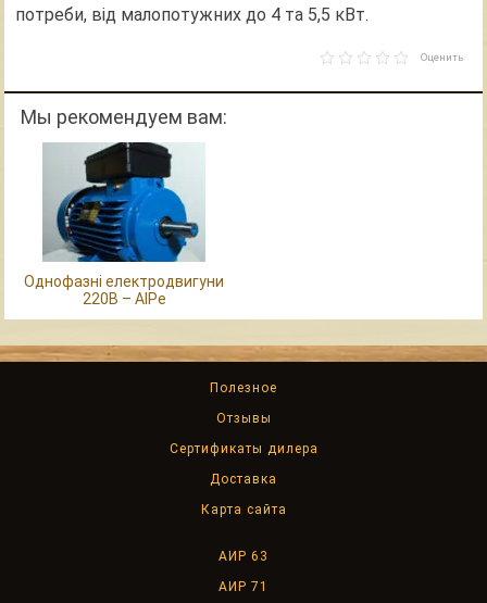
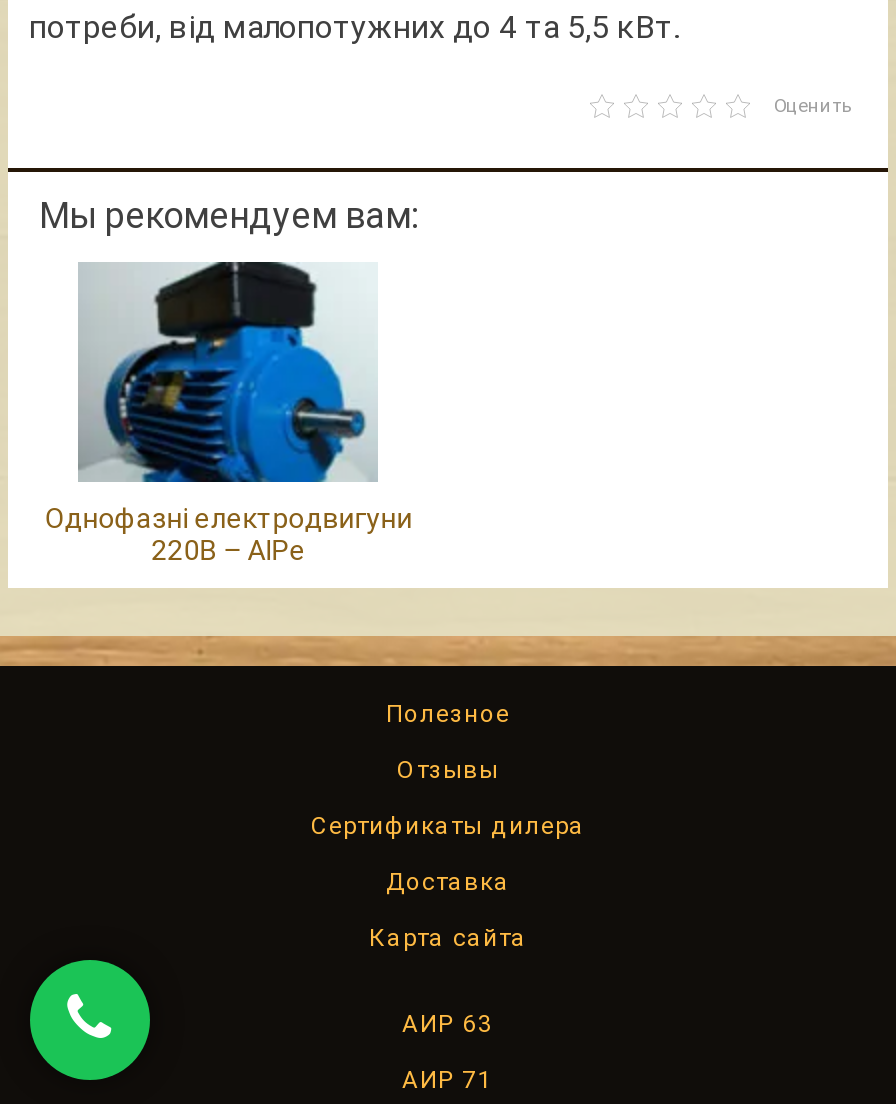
none -> [28,958,152,1082] [image]

